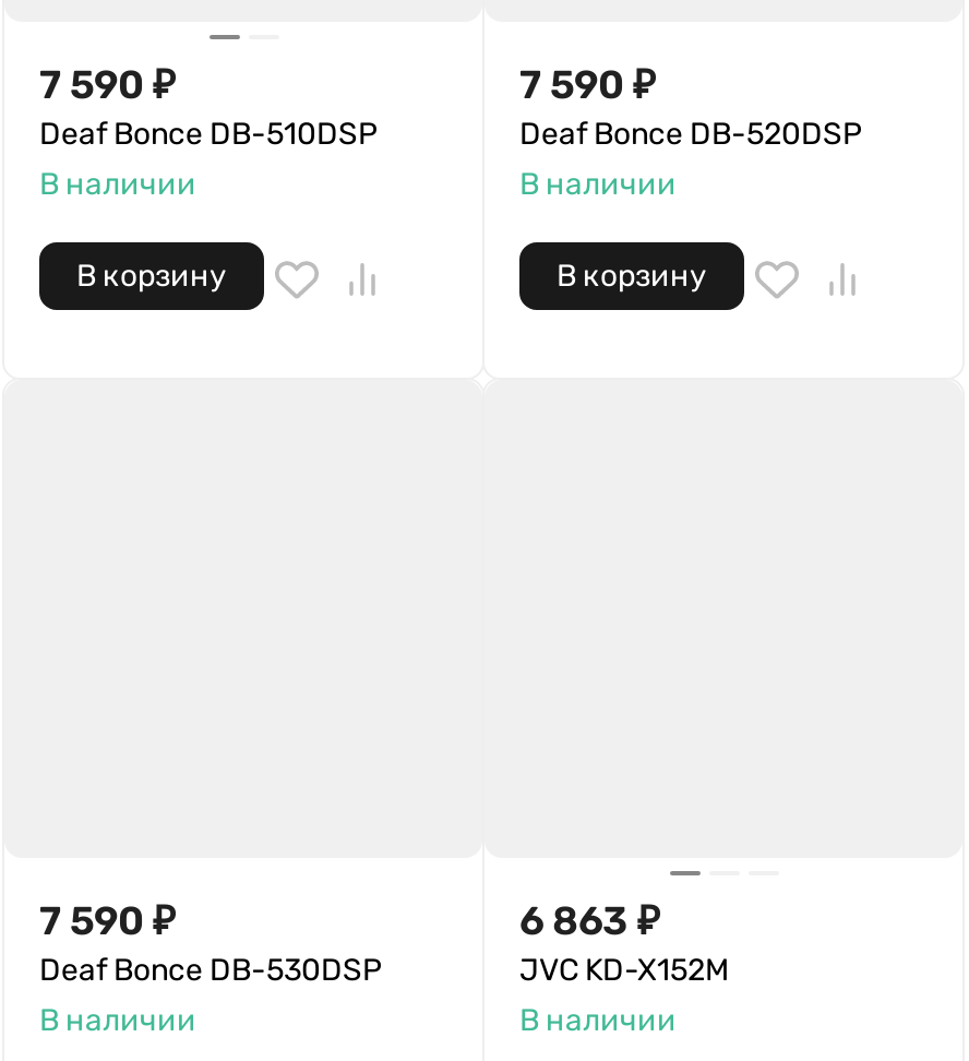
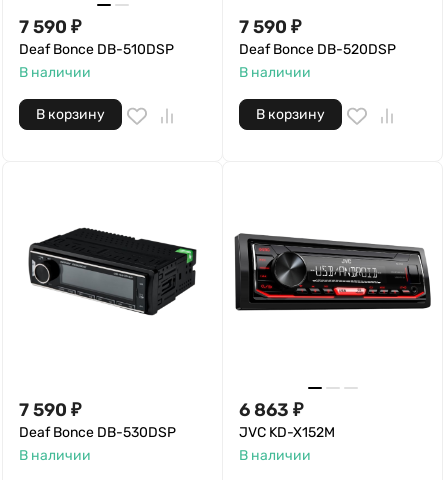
none -> [28,227,197,316] [image]
none -> [234,233,432,311] [image]

